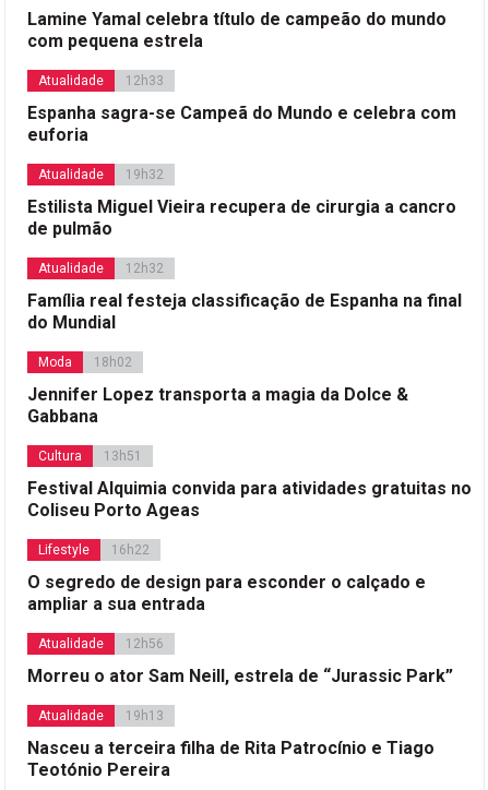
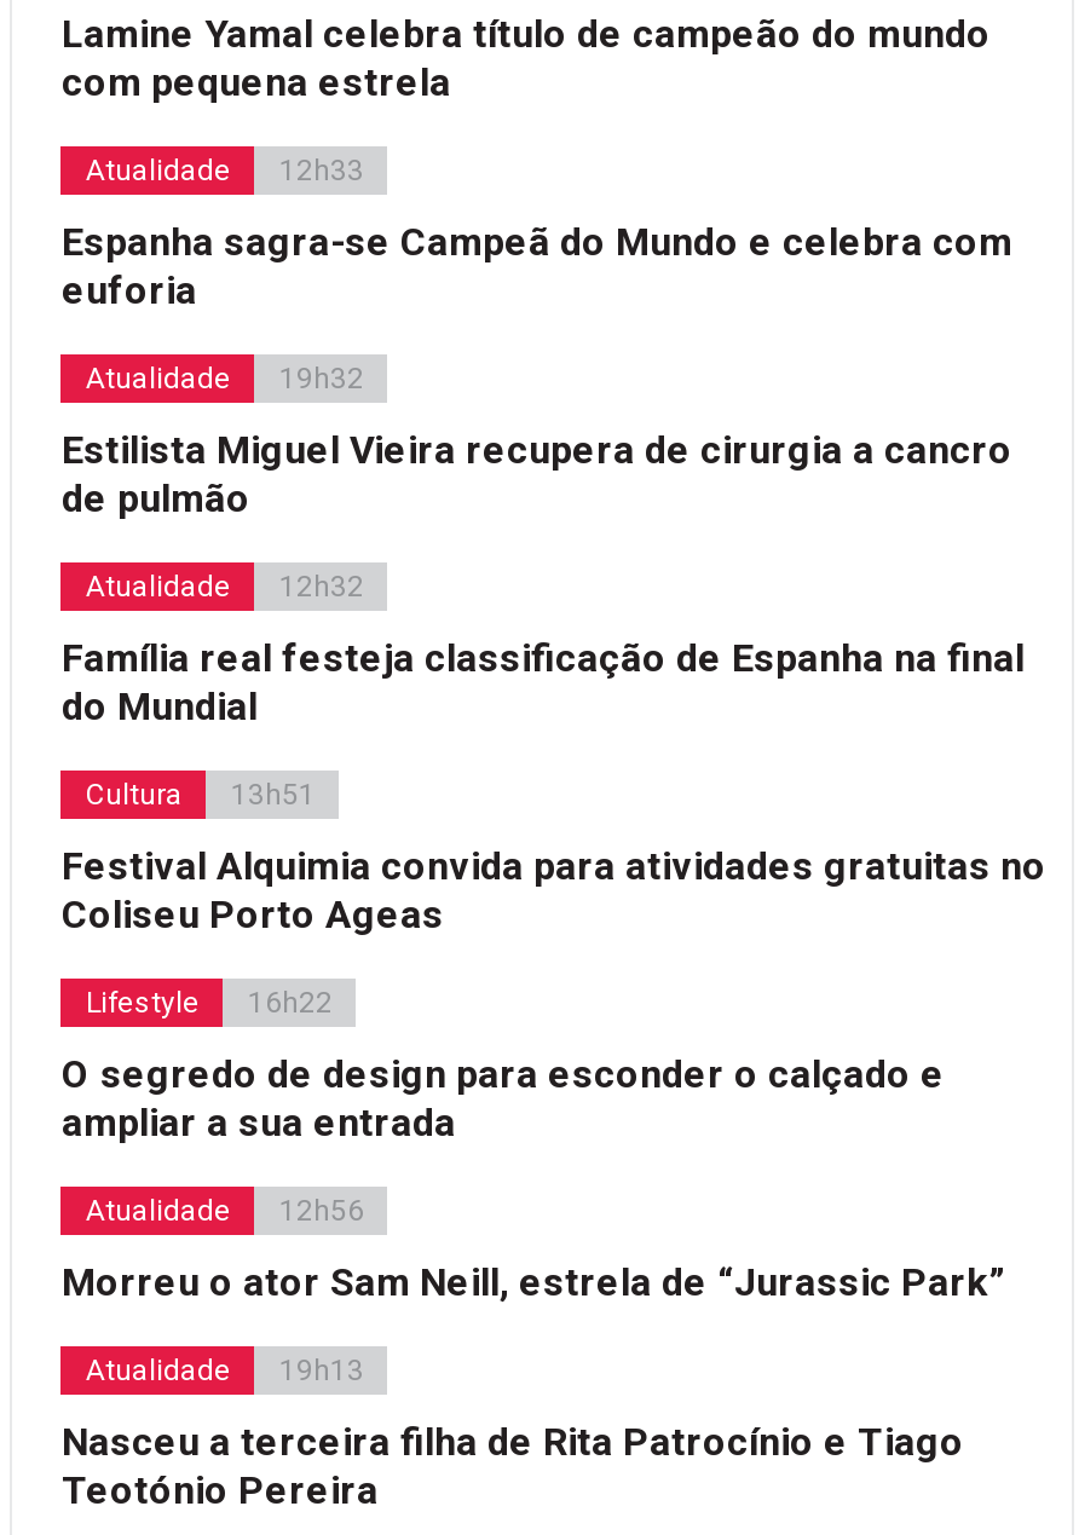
[28,355,409,427] Moda | 18h02 | Jennifer Lopez transporta a magia da Dolce & | Gabbana -> none

